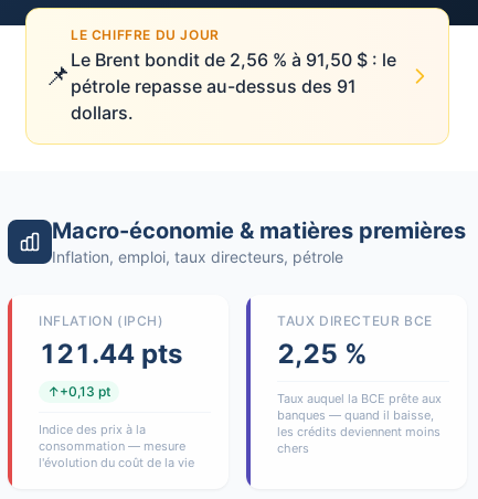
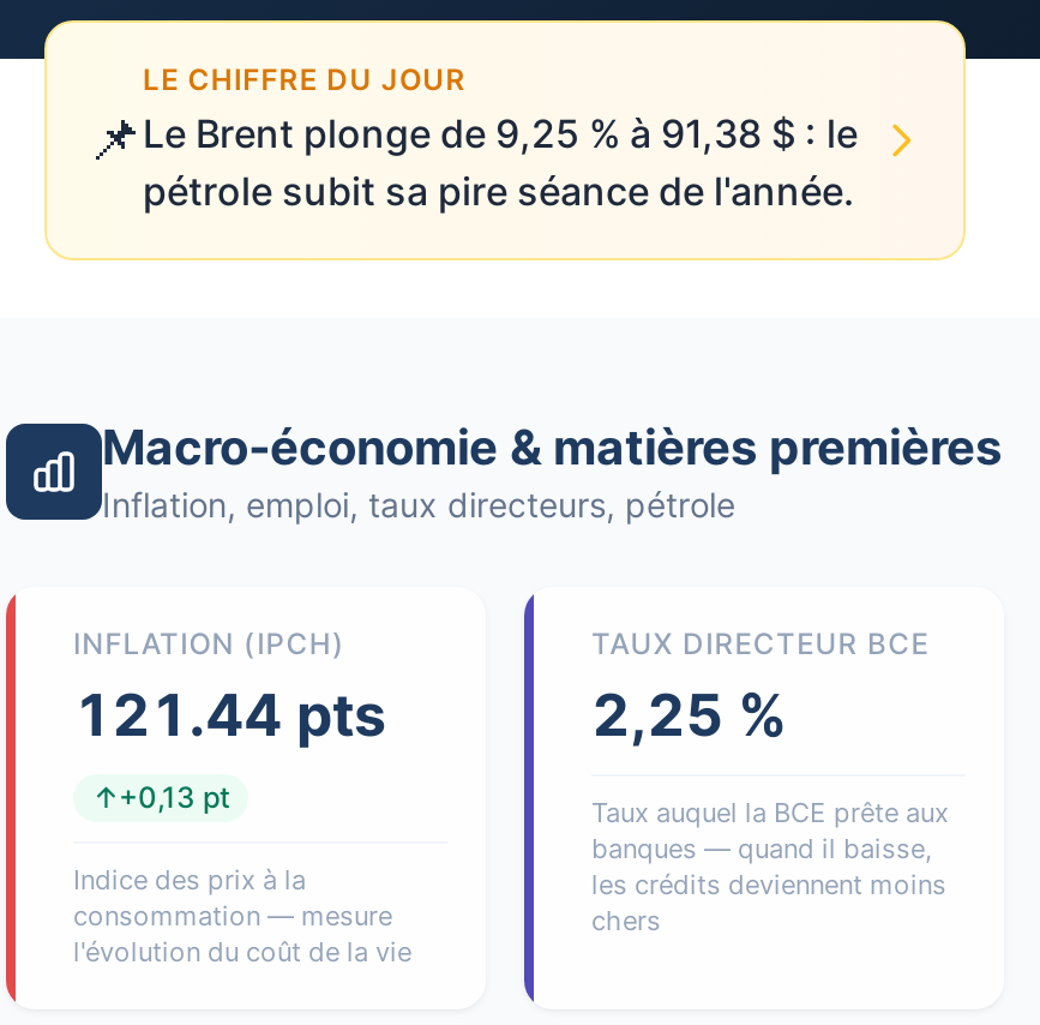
[71,49,396,124] Le Brent bondit de 2,56 % à 91,50 $ : le | pétrole repasse au-dessus des 91 | dollars. -> [143,109,858,215] Le Brent plonge de 9,25 % à 91,38 $ : le | pétrole subit sa pire séance de l'année.

